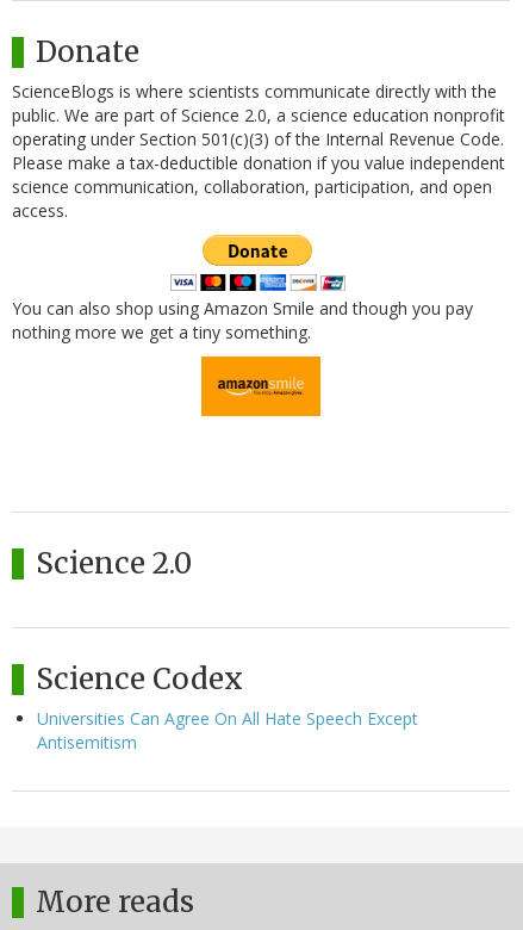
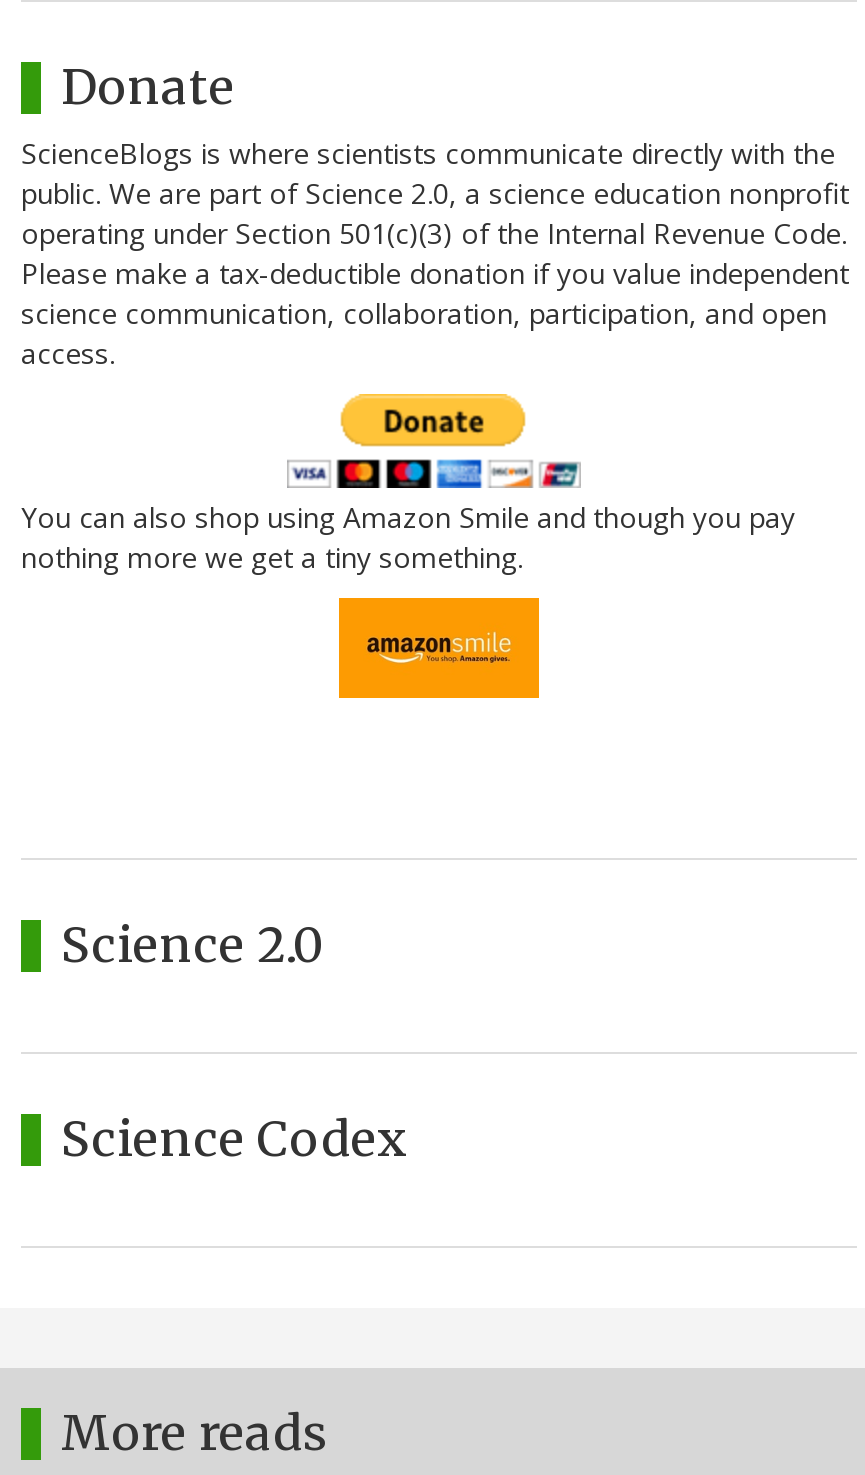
[37,707,418,753] Universities Can Agree On All Hate Speech Except | Antisemitism -> none

